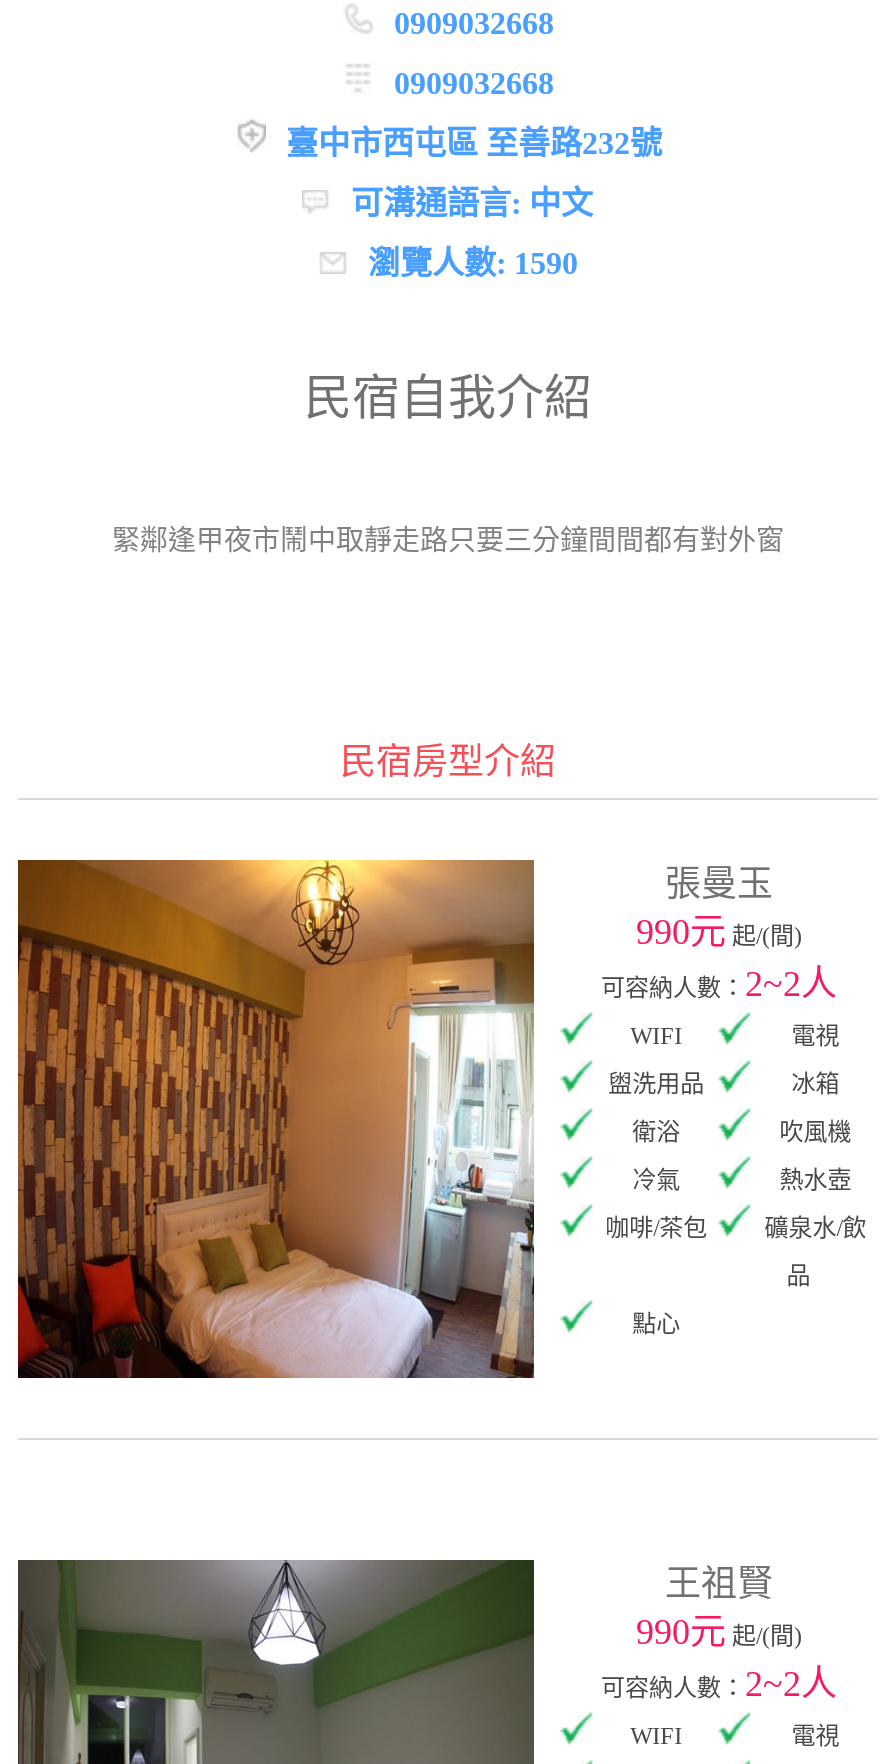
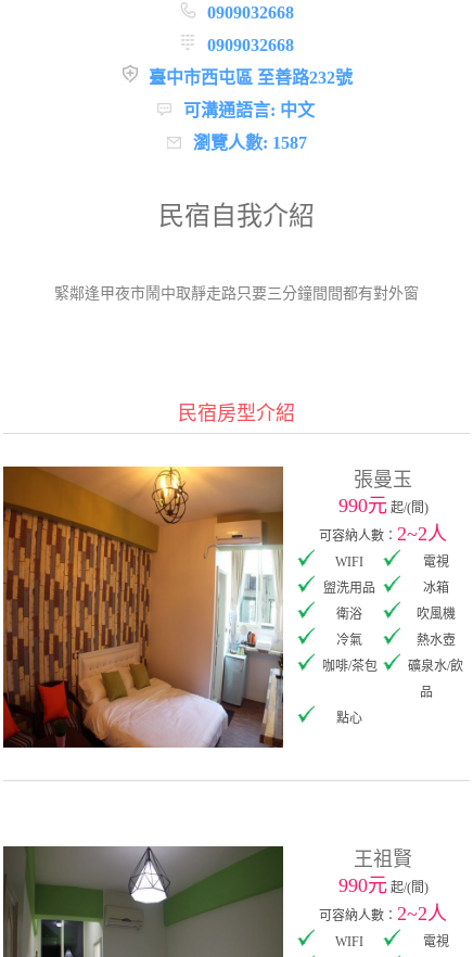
[368,247,578,281] 瀏覽人數: 1590 -> [193,134,307,152] 瀏覽人數: 1587

